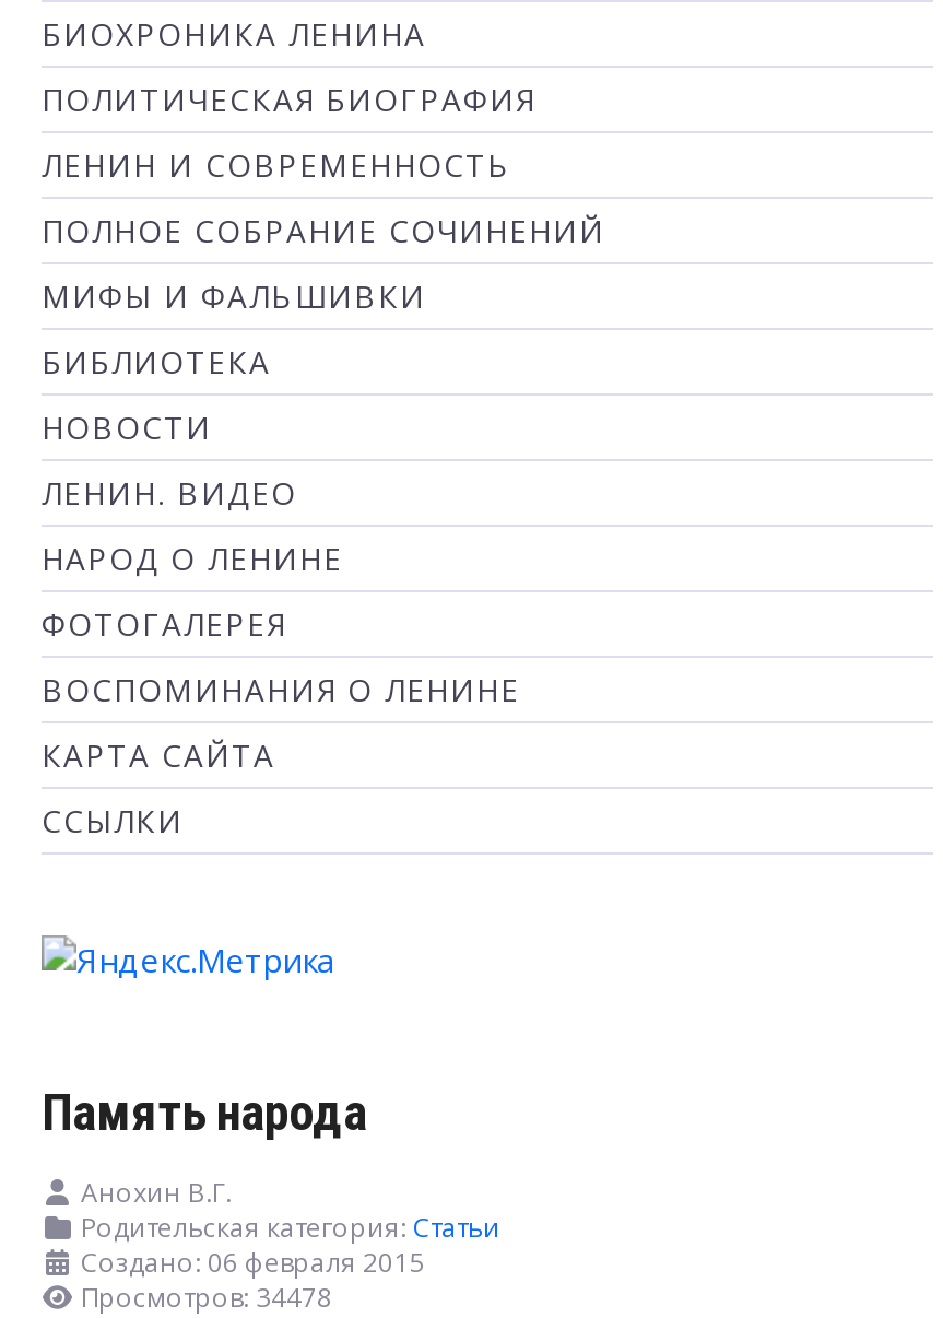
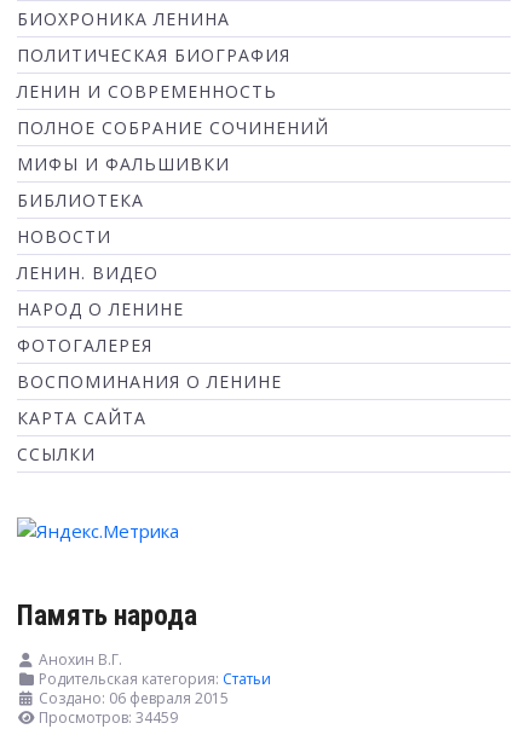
[81,1279,332,1316] Просмотров: 34478 -> [39,707,178,728] Просмотров: 34459

